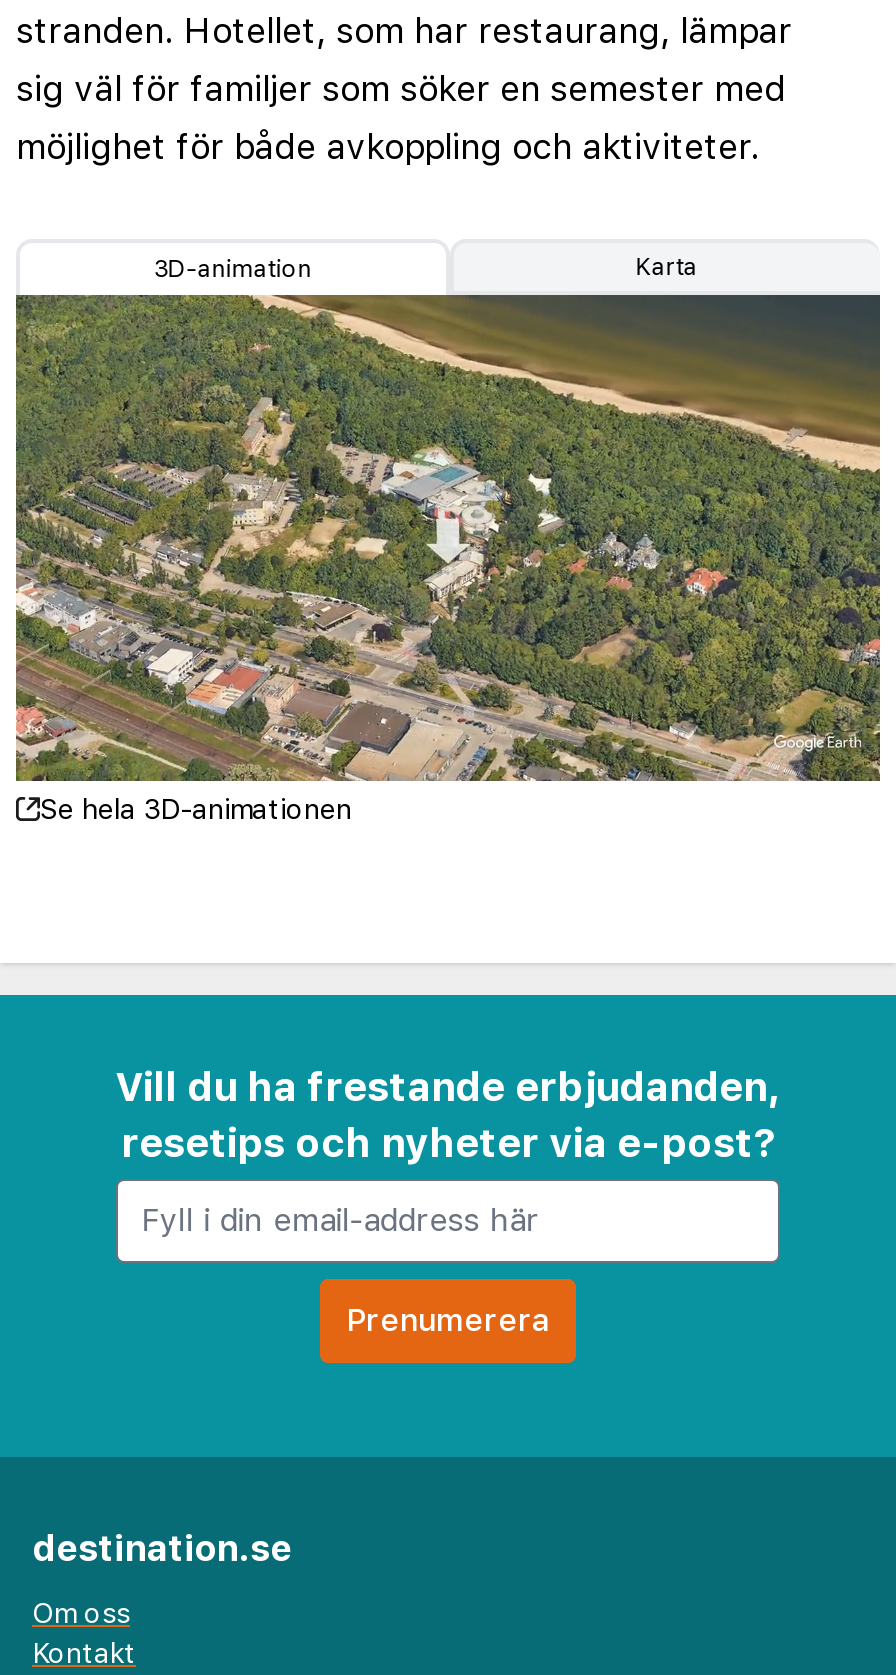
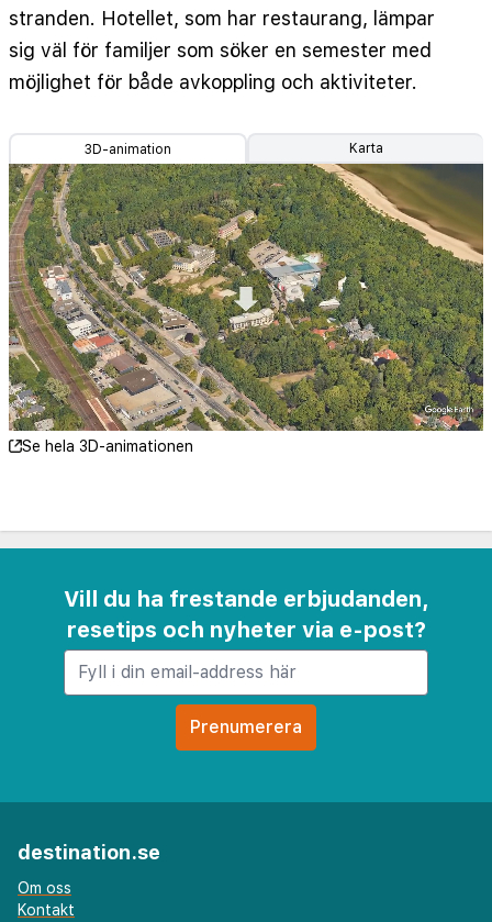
[16,293,882,781] [image] -> [8,163,484,431] [image]

